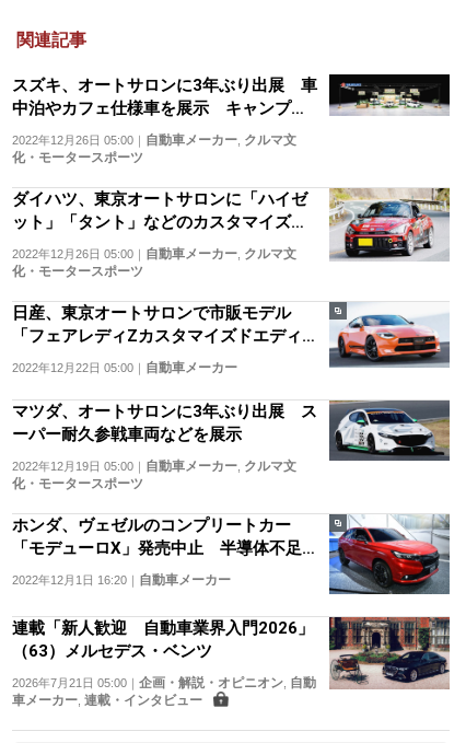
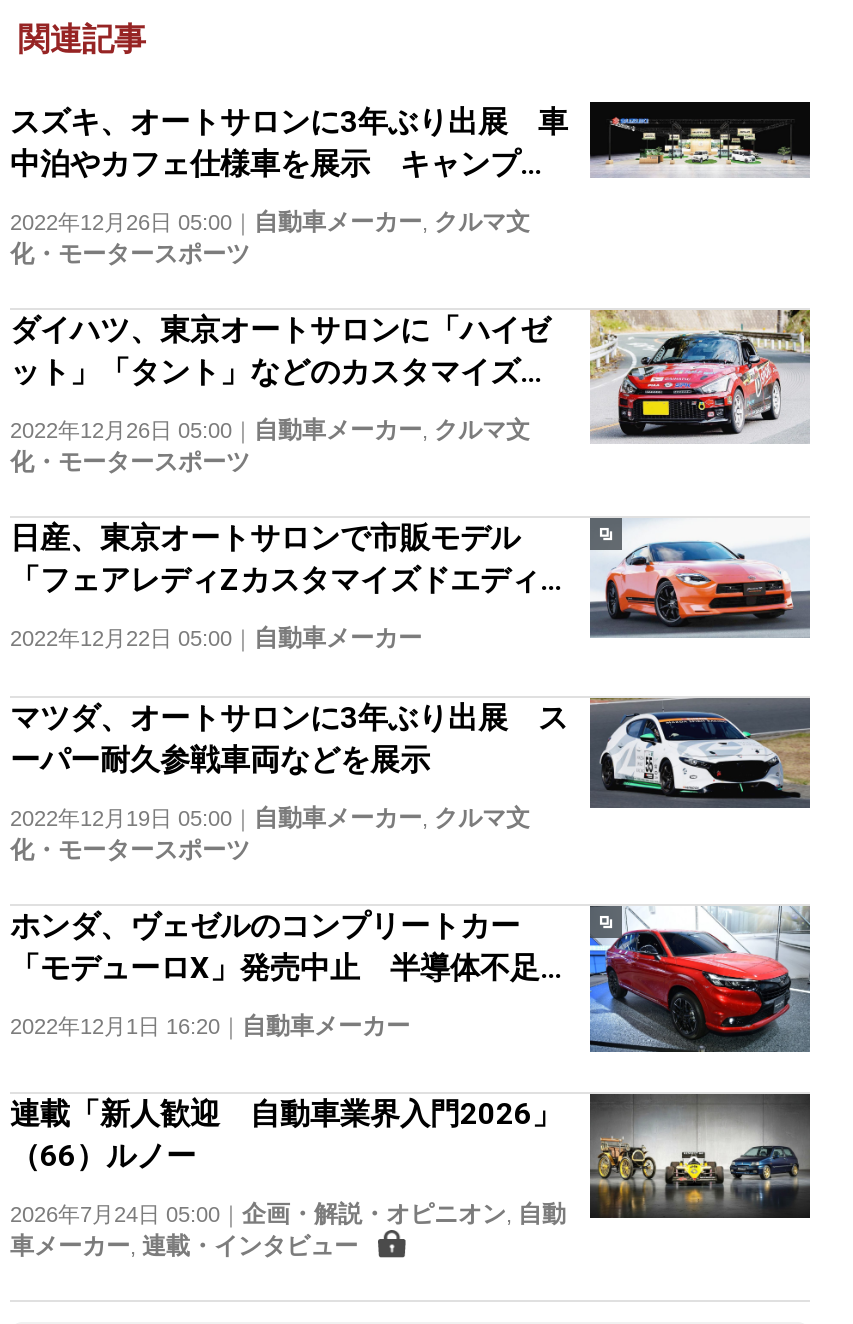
[12,616,450,691] [image] | 2026年7月21日 05:00｜企画・解説・オピニオン,自動 -> [10,1092,812,1229] [image] | 2026年7月24日 05:00｜企画・解説・オピニオン,自動
[12,642,212,661] （63）メルセデス・ベンツ -> [10,1139,196,1175] （66）ルノー

